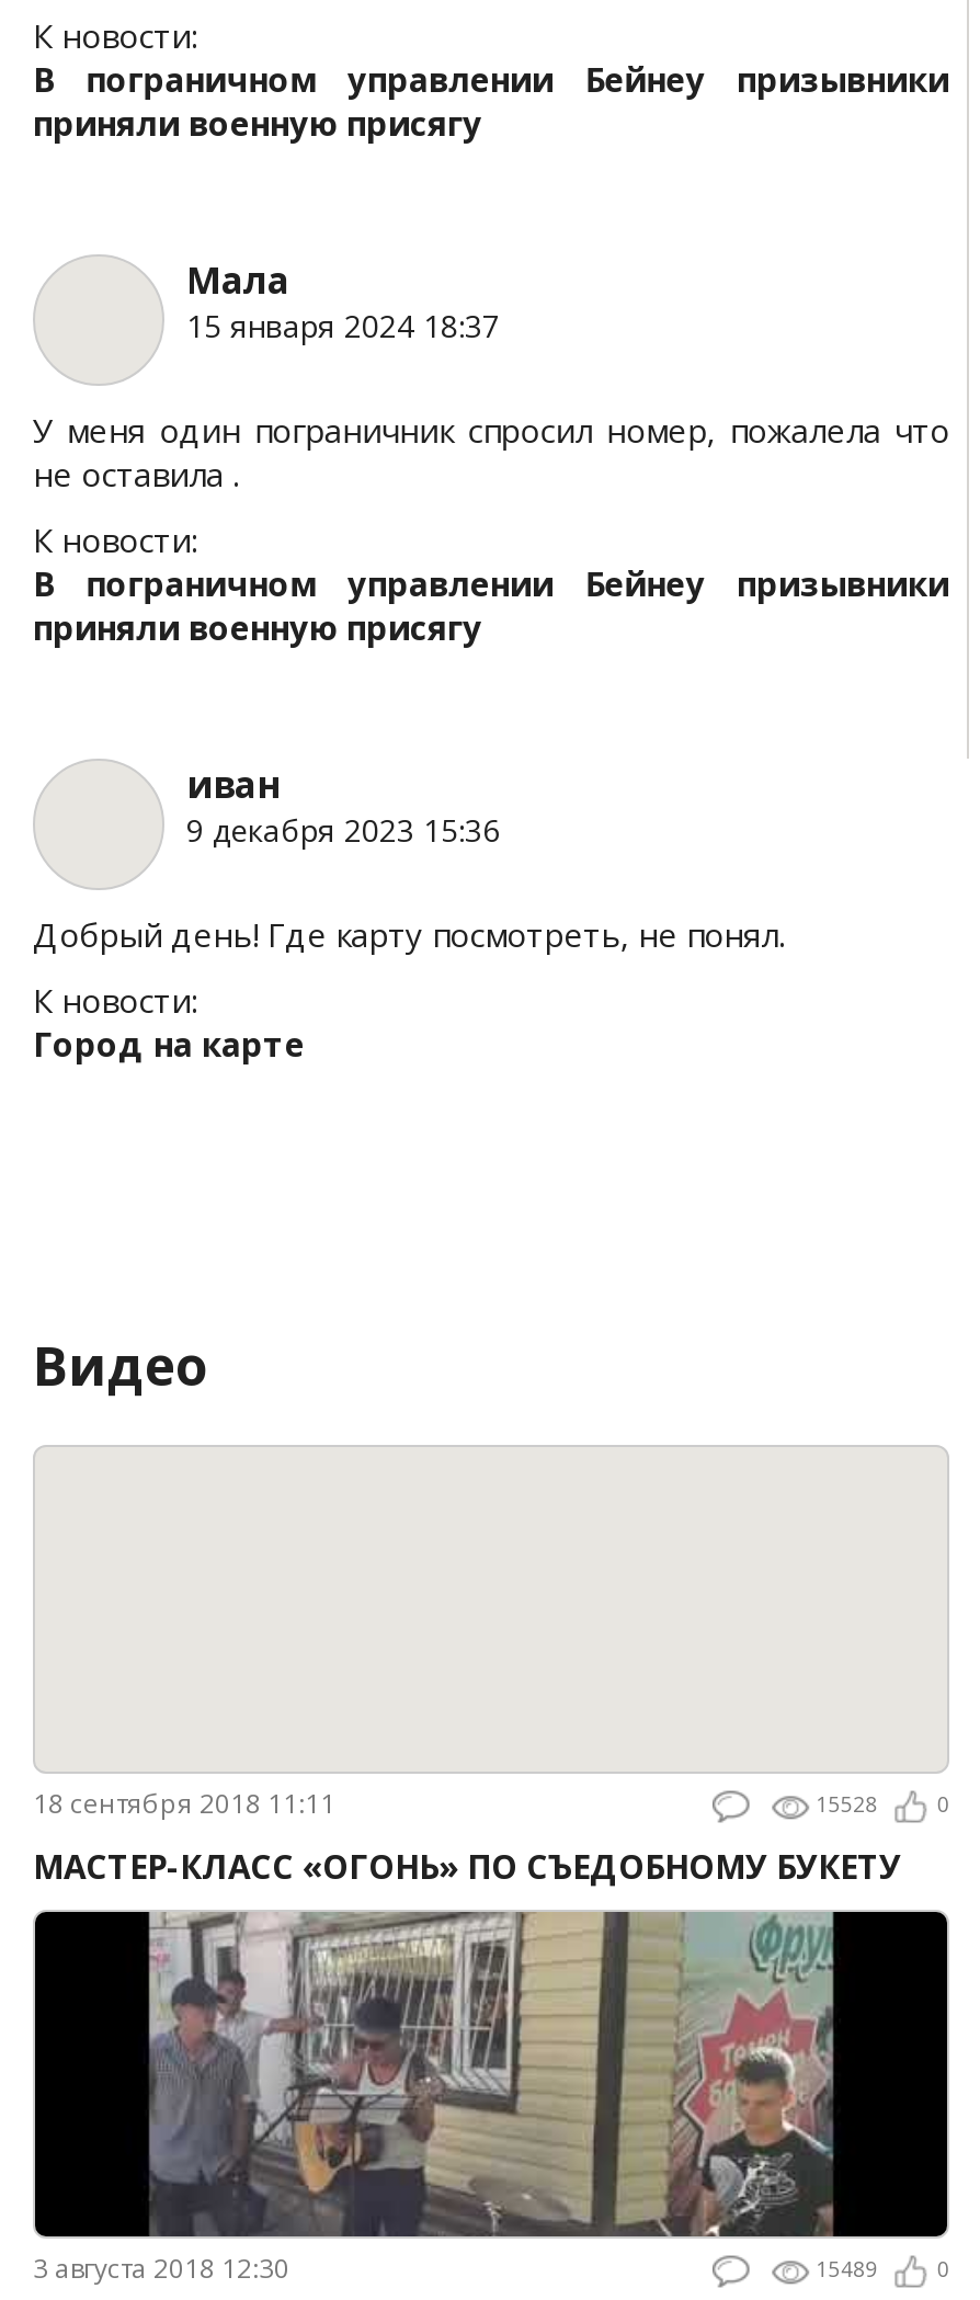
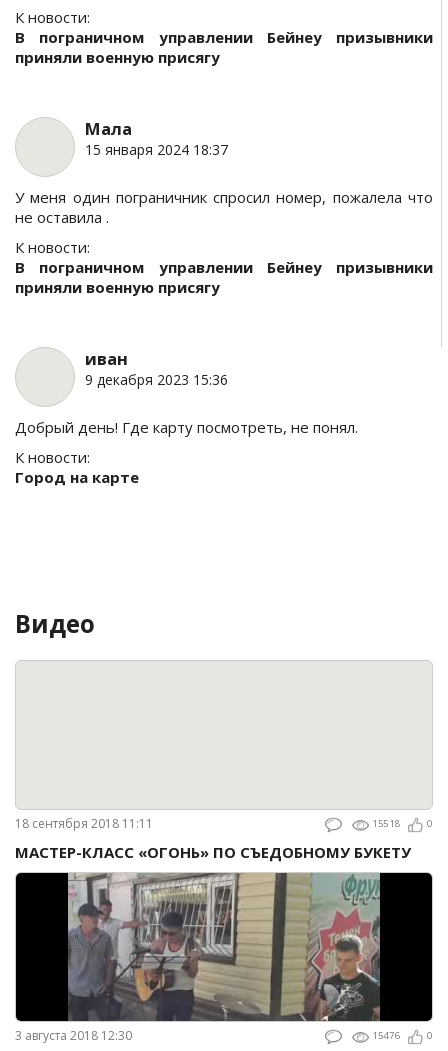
[816,1789,949,1819] 15528 0 -> [372,817,433,831] 15518 0
[816,2254,949,2284] 15489 0 -> [372,1029,433,1043] 15476 0

